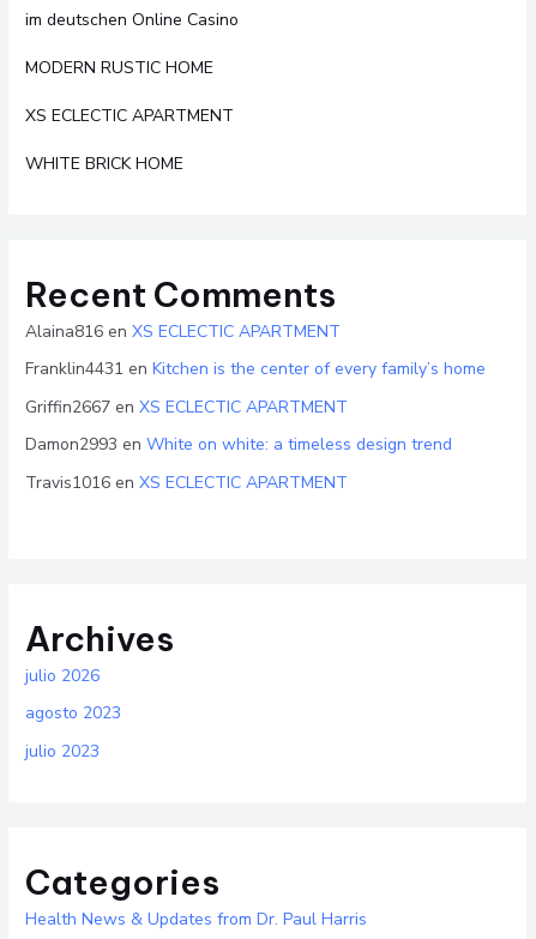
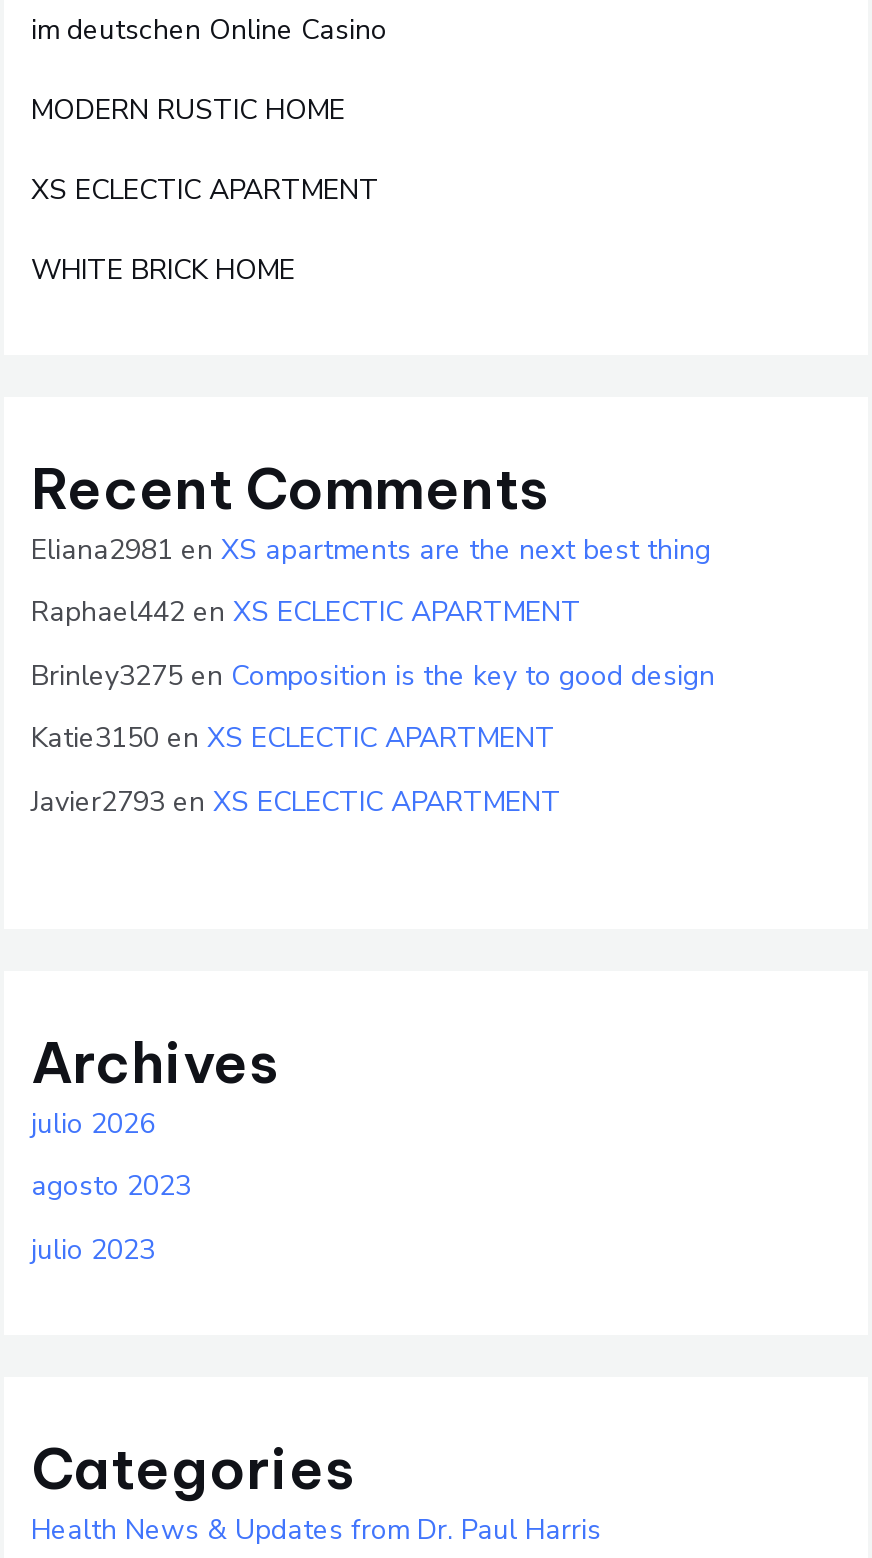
[25,320,340,343] Alaina816 en XS ECLECTIC APARTMENT -> [31,530,711,568] Eliana2981 en XS apartments are the next best thing
[25,357,485,380] Franklin4431 en Kitchen is the center of every family’s home -> [31,593,581,631] Raphael442 en XS ECLECTIC APARTMENT
[25,395,347,418] Griffin2667 en XS ECLECTIC APARTMENT -> [31,656,715,694] Brinley3275 en Composition is the key to good design
[25,433,451,456] Damon2993 en White on white: a timeless design trend -> [31,719,555,757] Katie3150 en XS ECLECTIC APARTMENT
[25,471,347,494] Travis1016 en XS ECLECTIC APARTMENT -> [31,782,561,820] Javier2793 en XS ECLECTIC APARTMENT

